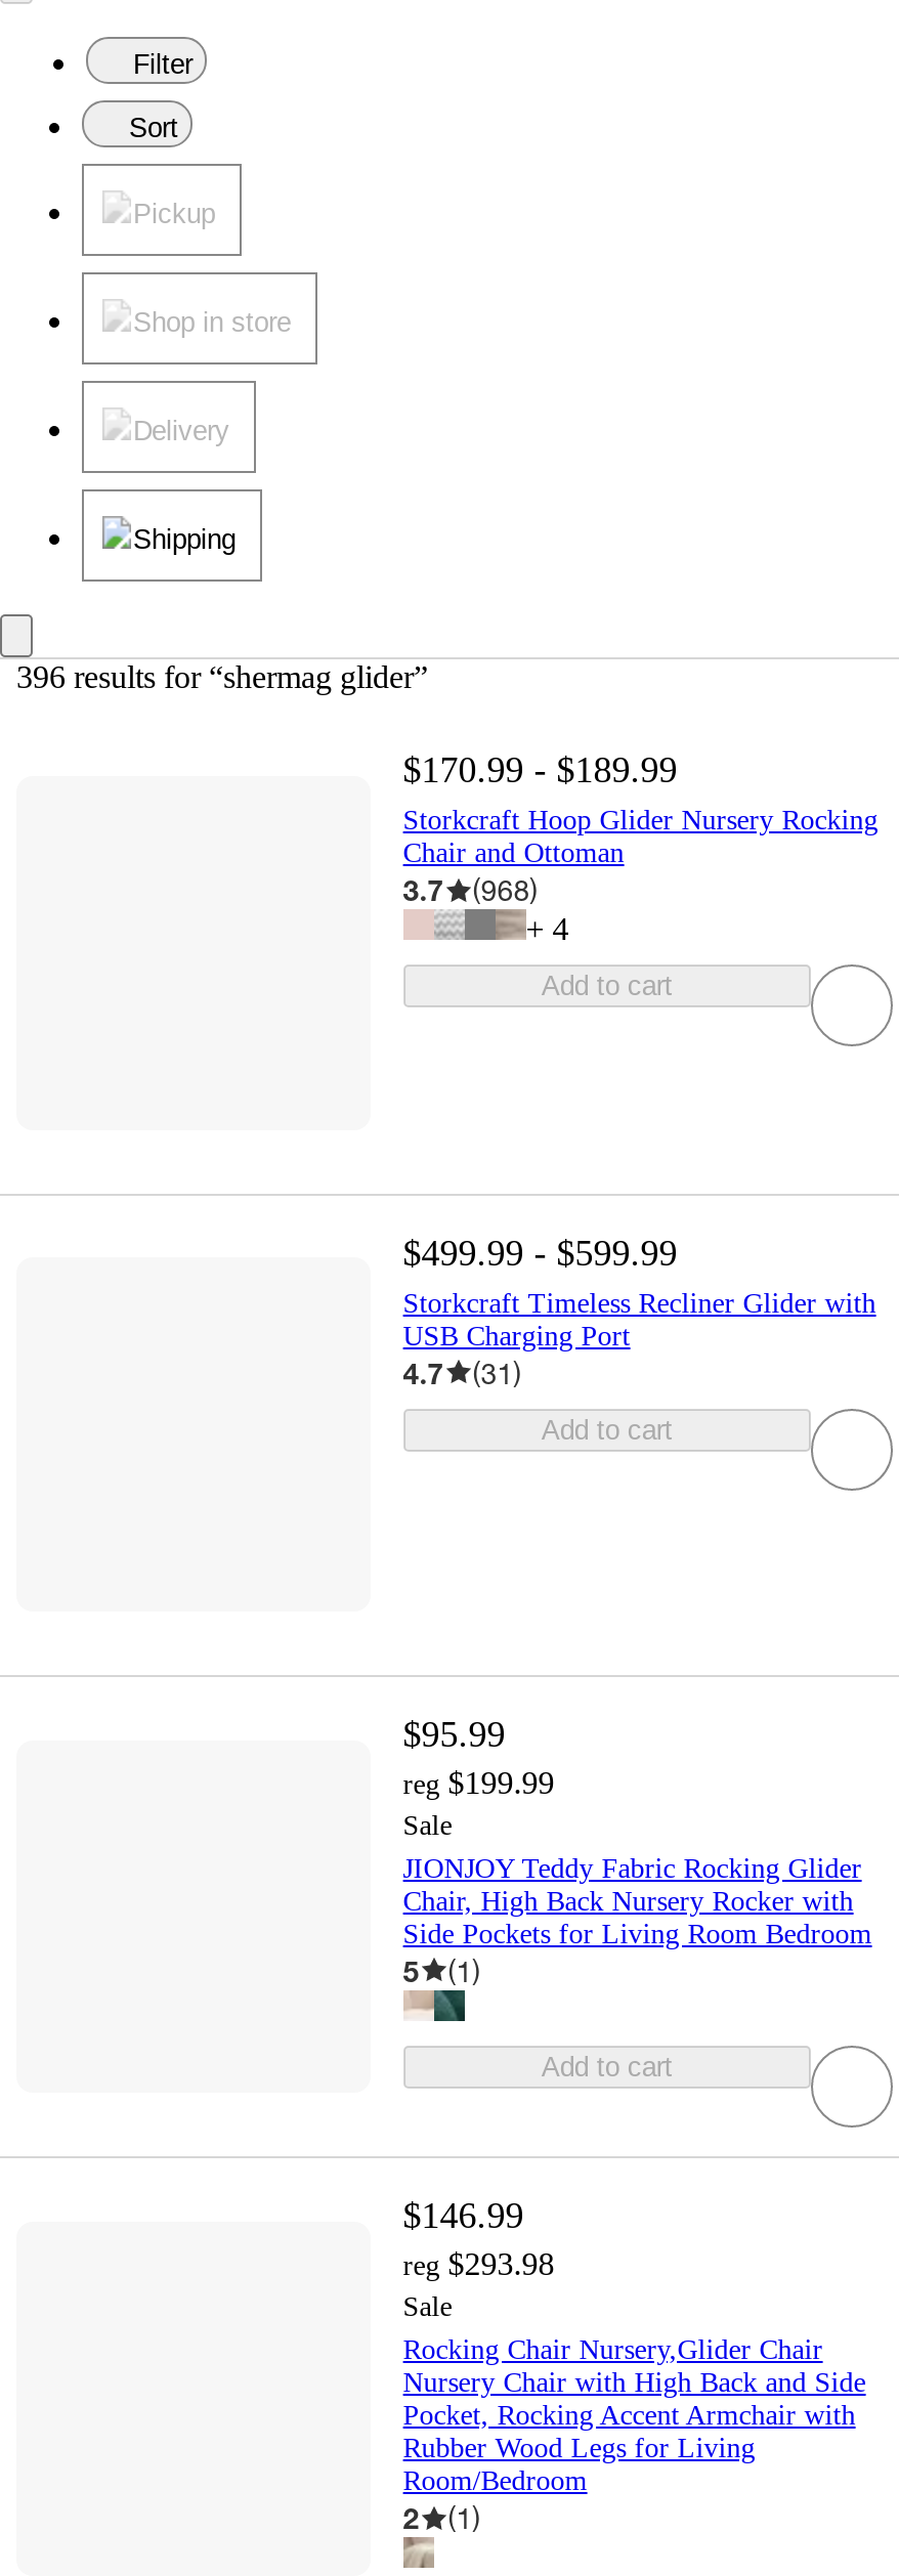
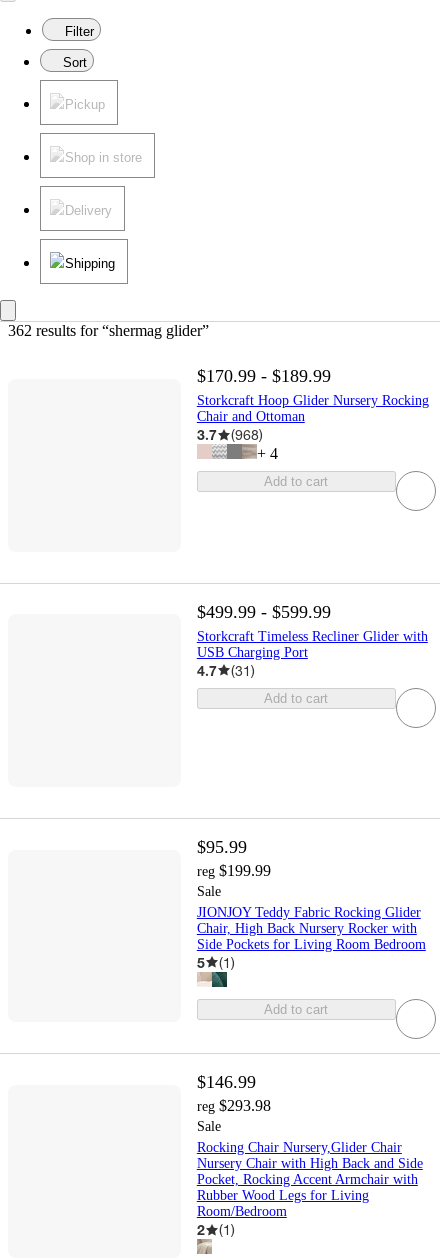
[16,660,428,695] 396 results for “shermag glider” -> [8,322,209,339] 362 results for “shermag glider”

